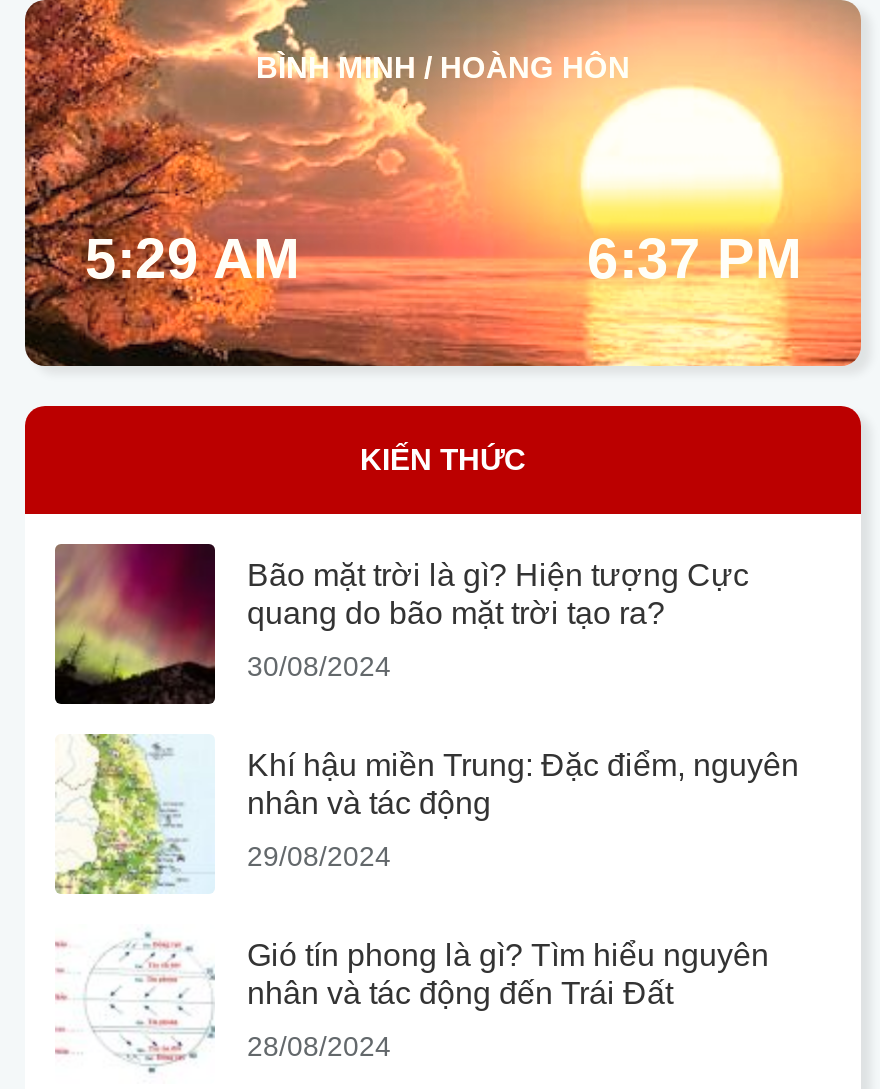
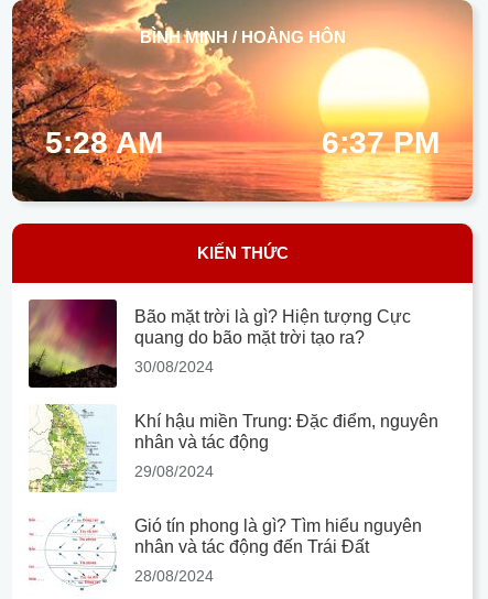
[85,229,299,291] 5:29 AM -> [45,126,163,160] 5:28 AM

